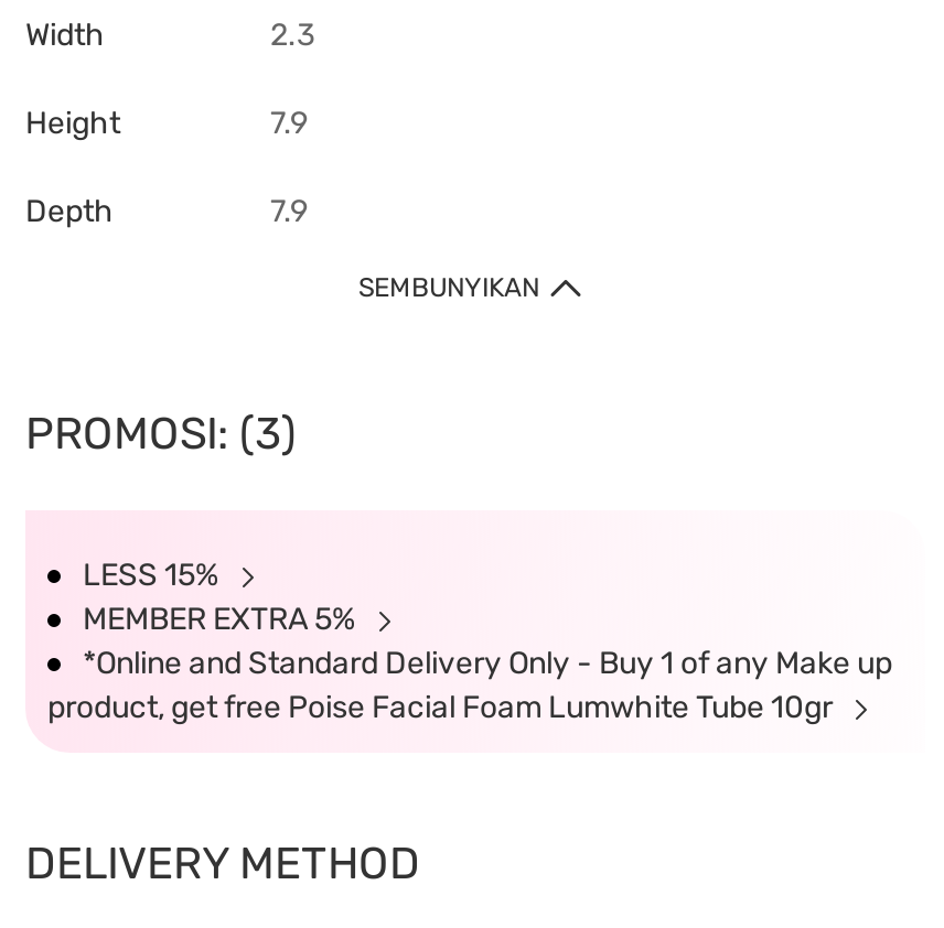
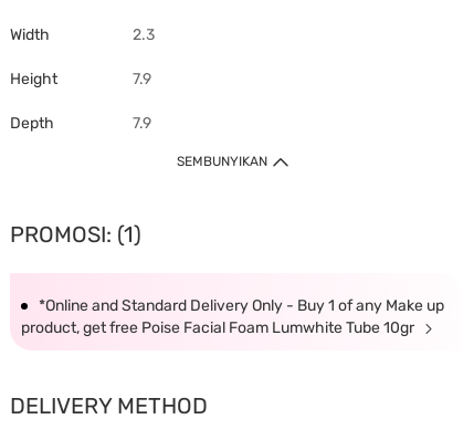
[25,407,363,638] PROMOSI: (3) | LESS 15% | MEMBER EXTRA 5% -> [10,221,141,248] PROMOSI: (1)

